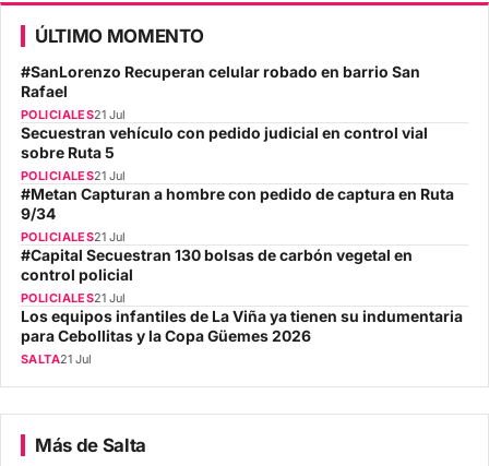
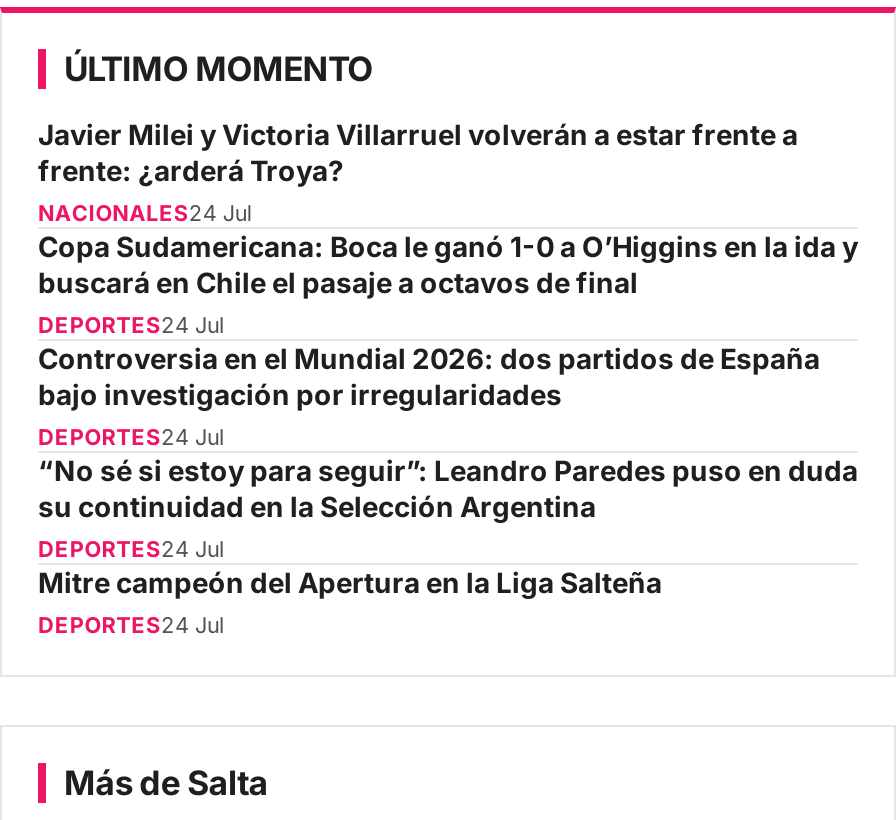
[21,64,463,367] #SanLorenzo Recuperan celular robado en barrio San | Rafael | POLICIALES21 Jul | Secuestran vehículo con pedido judicial en control vial | sobre Ruta 5 | POLICIALES21 Jul | #Metan Capturan a hombre con pedido de captura en Ruta | 9/34 | POLICIALES21 Jul | #Capital Secuestran 130 bolsas de carbón vegetal en | control policial | POLICIALES21 Jul | Los equipos infantiles de La Viña ya tienen su indumentaria | para Cebollitas y la Copa Güemes 2026 | SALTA21 Jul -> [38,119,858,639] Javier Milei y Victoria Villarruel volverán a estar frente a | frente: ¿arderá Troya? | NACIONALES24 Jul | Copa Sudamericana: Boca le ganó 1-0 a O’Higgins en la ida y | buscará en Chile el pasaje a octavos de final | DEPORTES24 Jul | Controversia en el Mundial 2026: dos partidos de España | bajo investigación por irregularidades | DEPORTES24 Jul | “No sé si estoy para seguir”: Leandro Paredes puso en duda | su continuidad en la Selección Argentina | DEPORTES24 Jul | Mitre campeón del Apertura en la Liga Salteña | DEPORTES24 Jul

